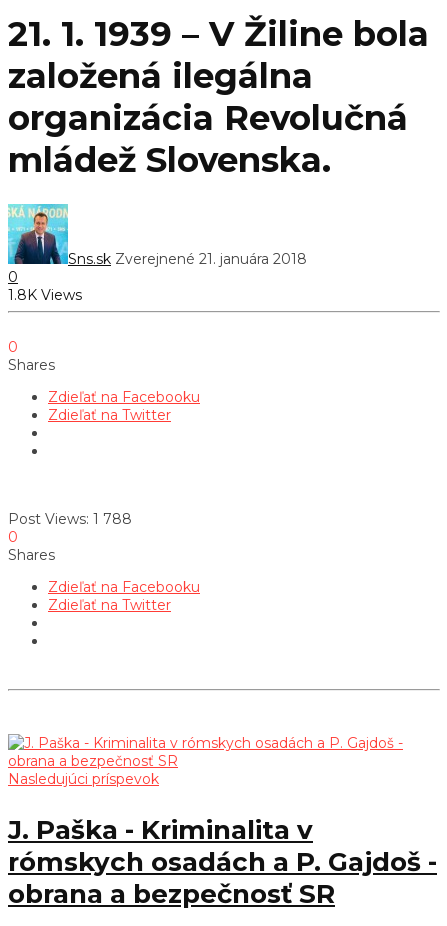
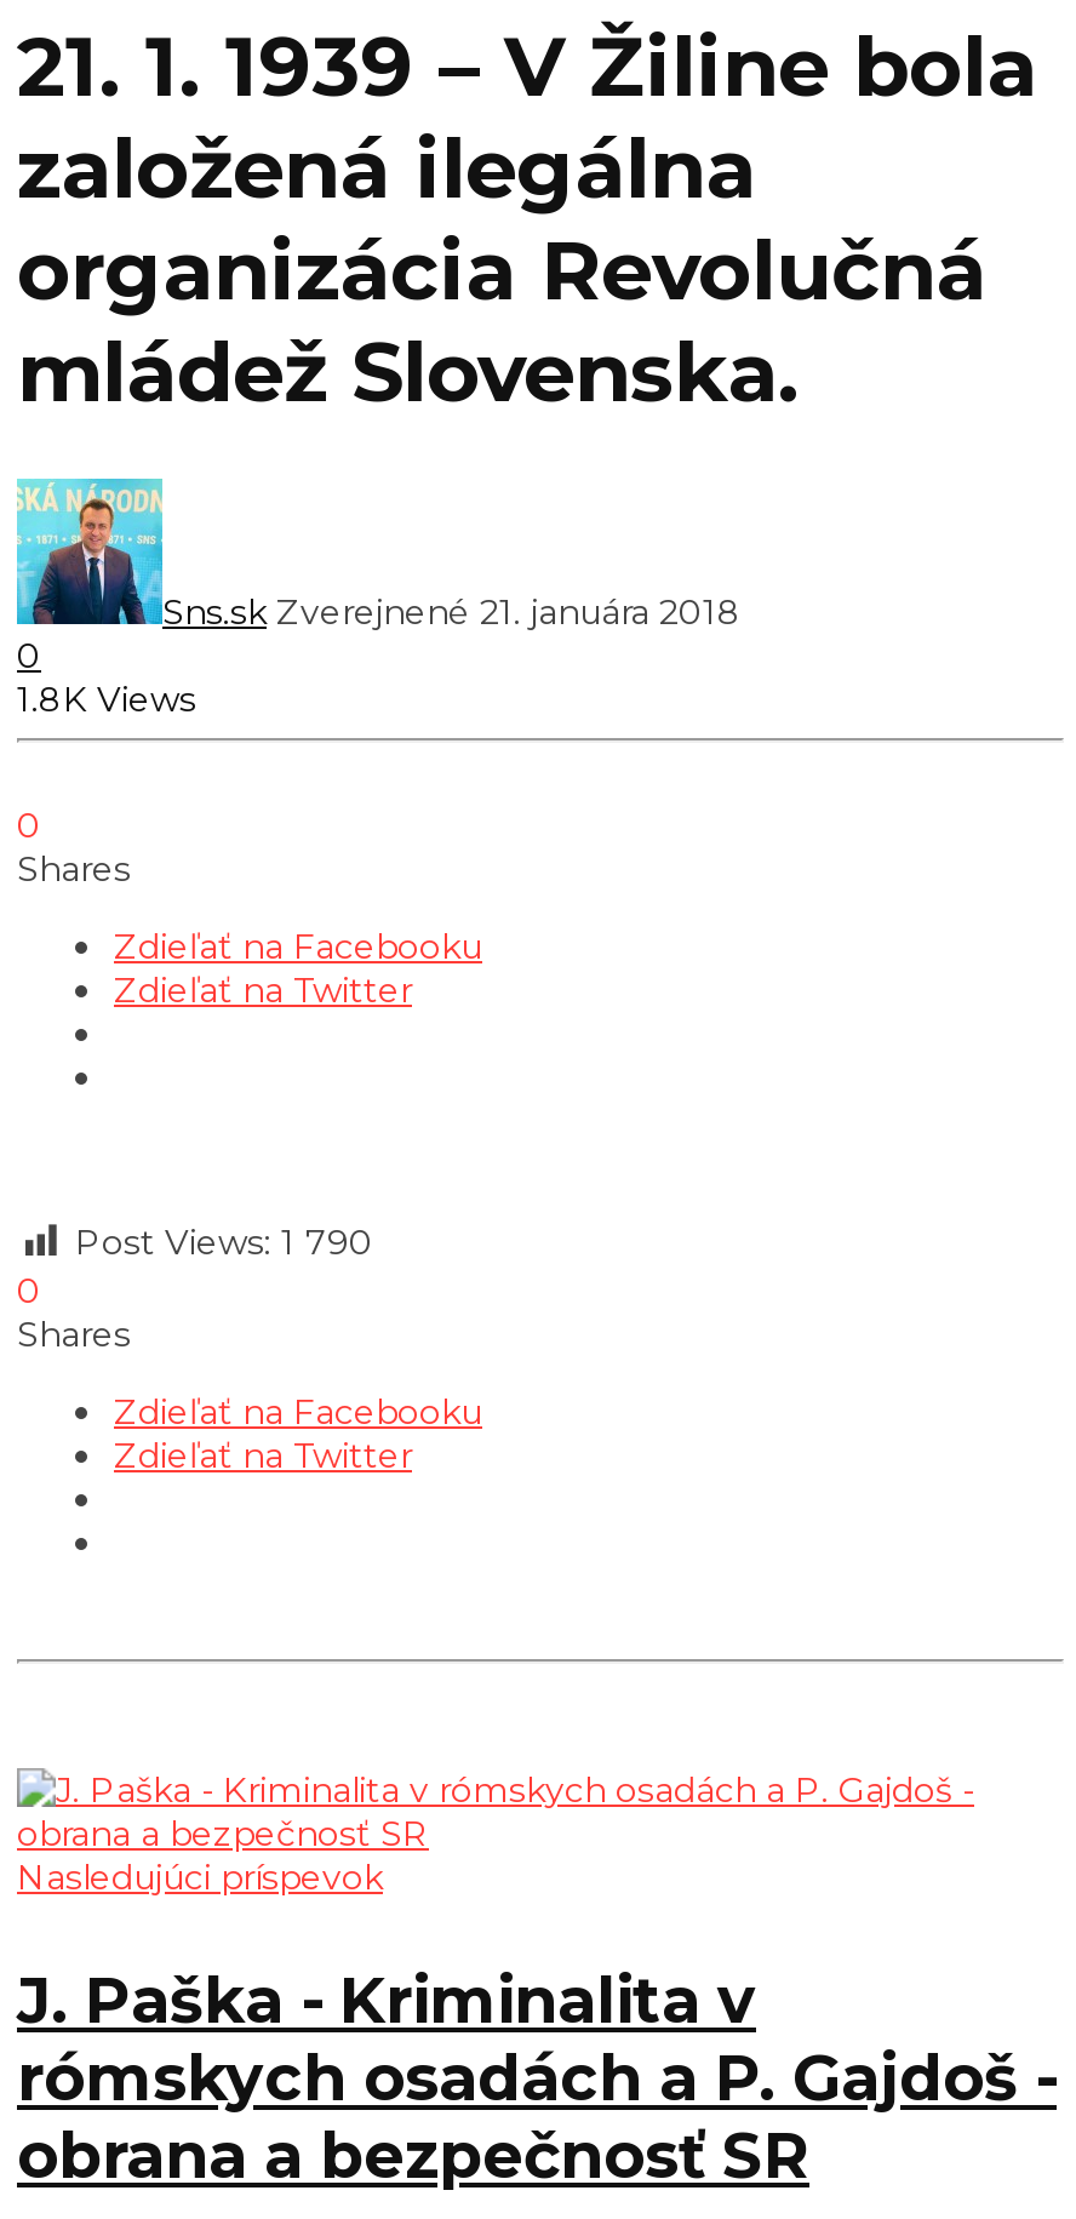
[8,509,132,527] Post Views: 1 788 -> [75,1219,373,1263] Post Views: 1 790

